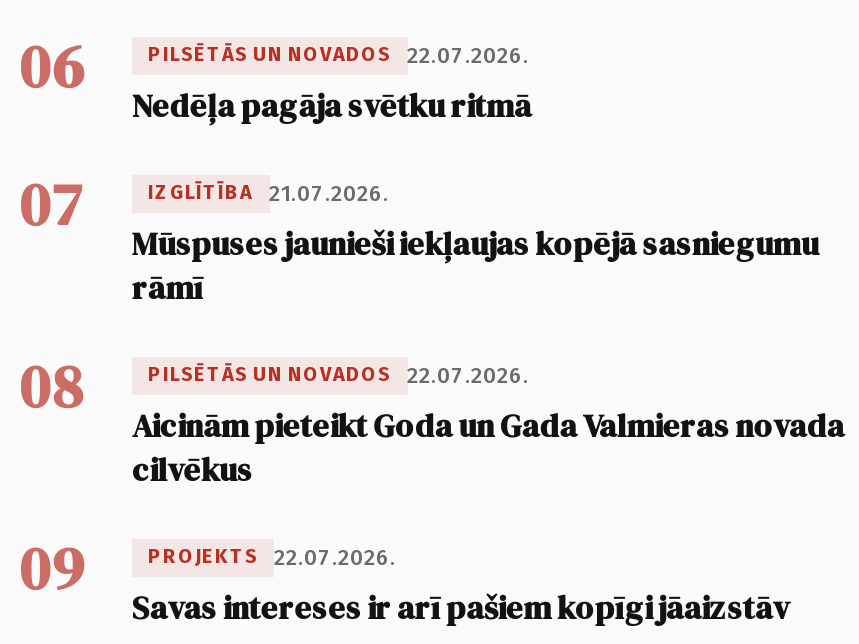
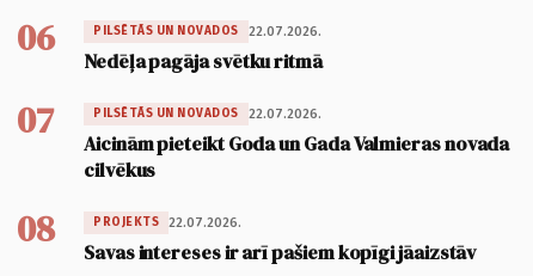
[20,180,819,427] IZGLĪTĪBA | 21.07.2026. | Mūspuses jaunieši iekļaujas kopējā sasniegumu | rāmī | 08 -> none
[20,527,789,629] 09 Savas intereses ir arī pašiem kopīgi jāaizstāv -> [17,204,476,265] 08 Savas intereses ir arī pašiem kopīgi jāaizstāv

